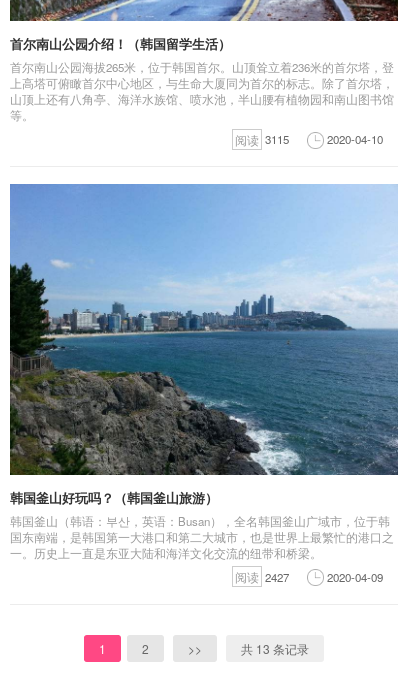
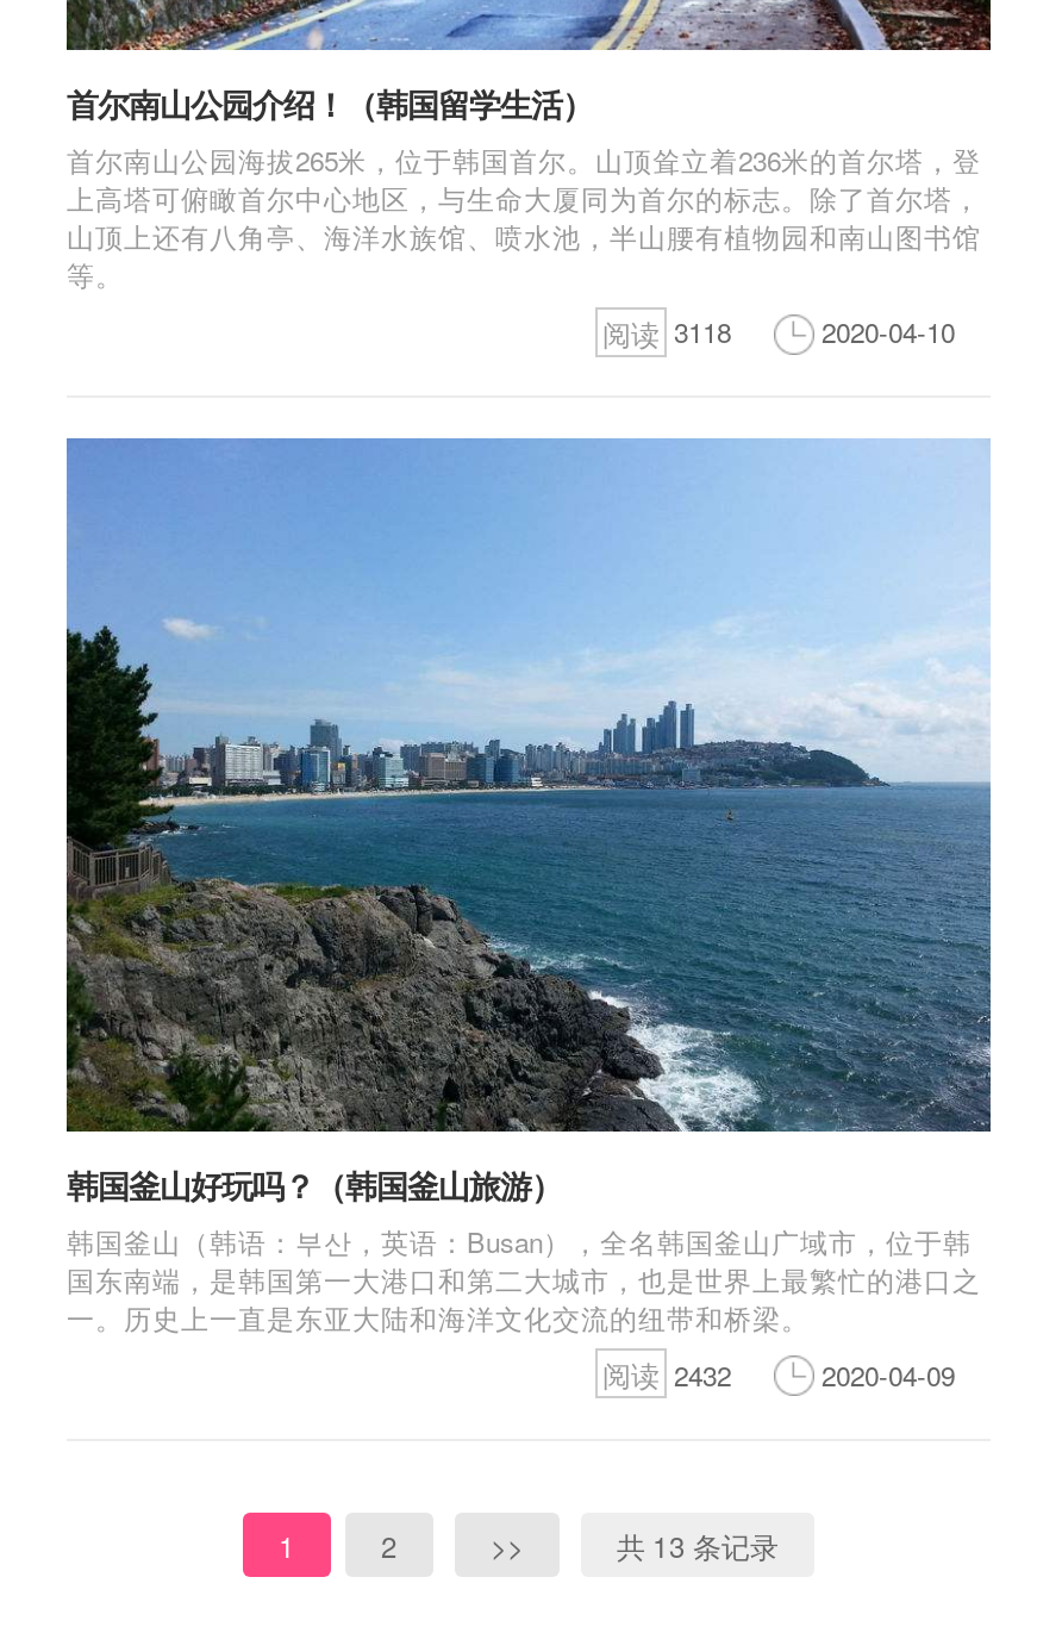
[235,131,289,148] 阅读 3115 -> [602,311,731,352] 阅读 3118
[235,568,289,585] 阅读 2427 -> [602,1354,731,1394] 阅读 2432

